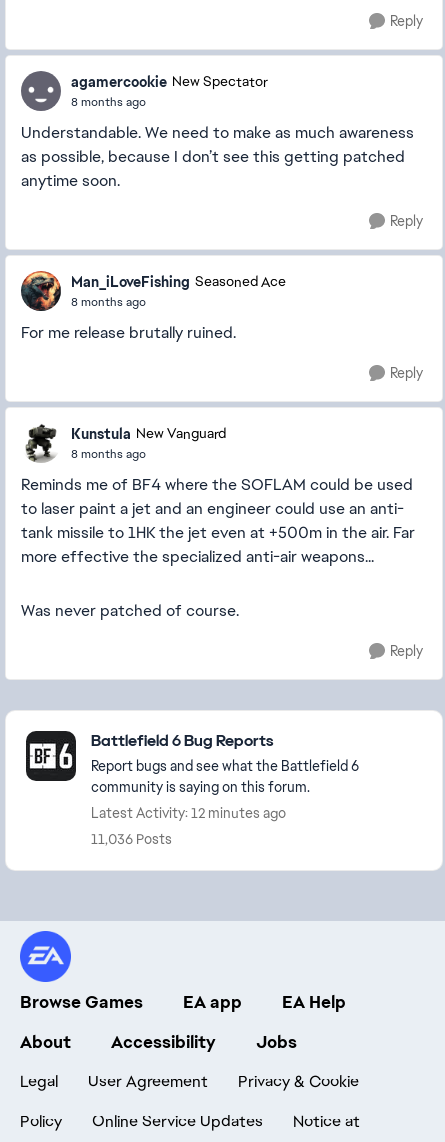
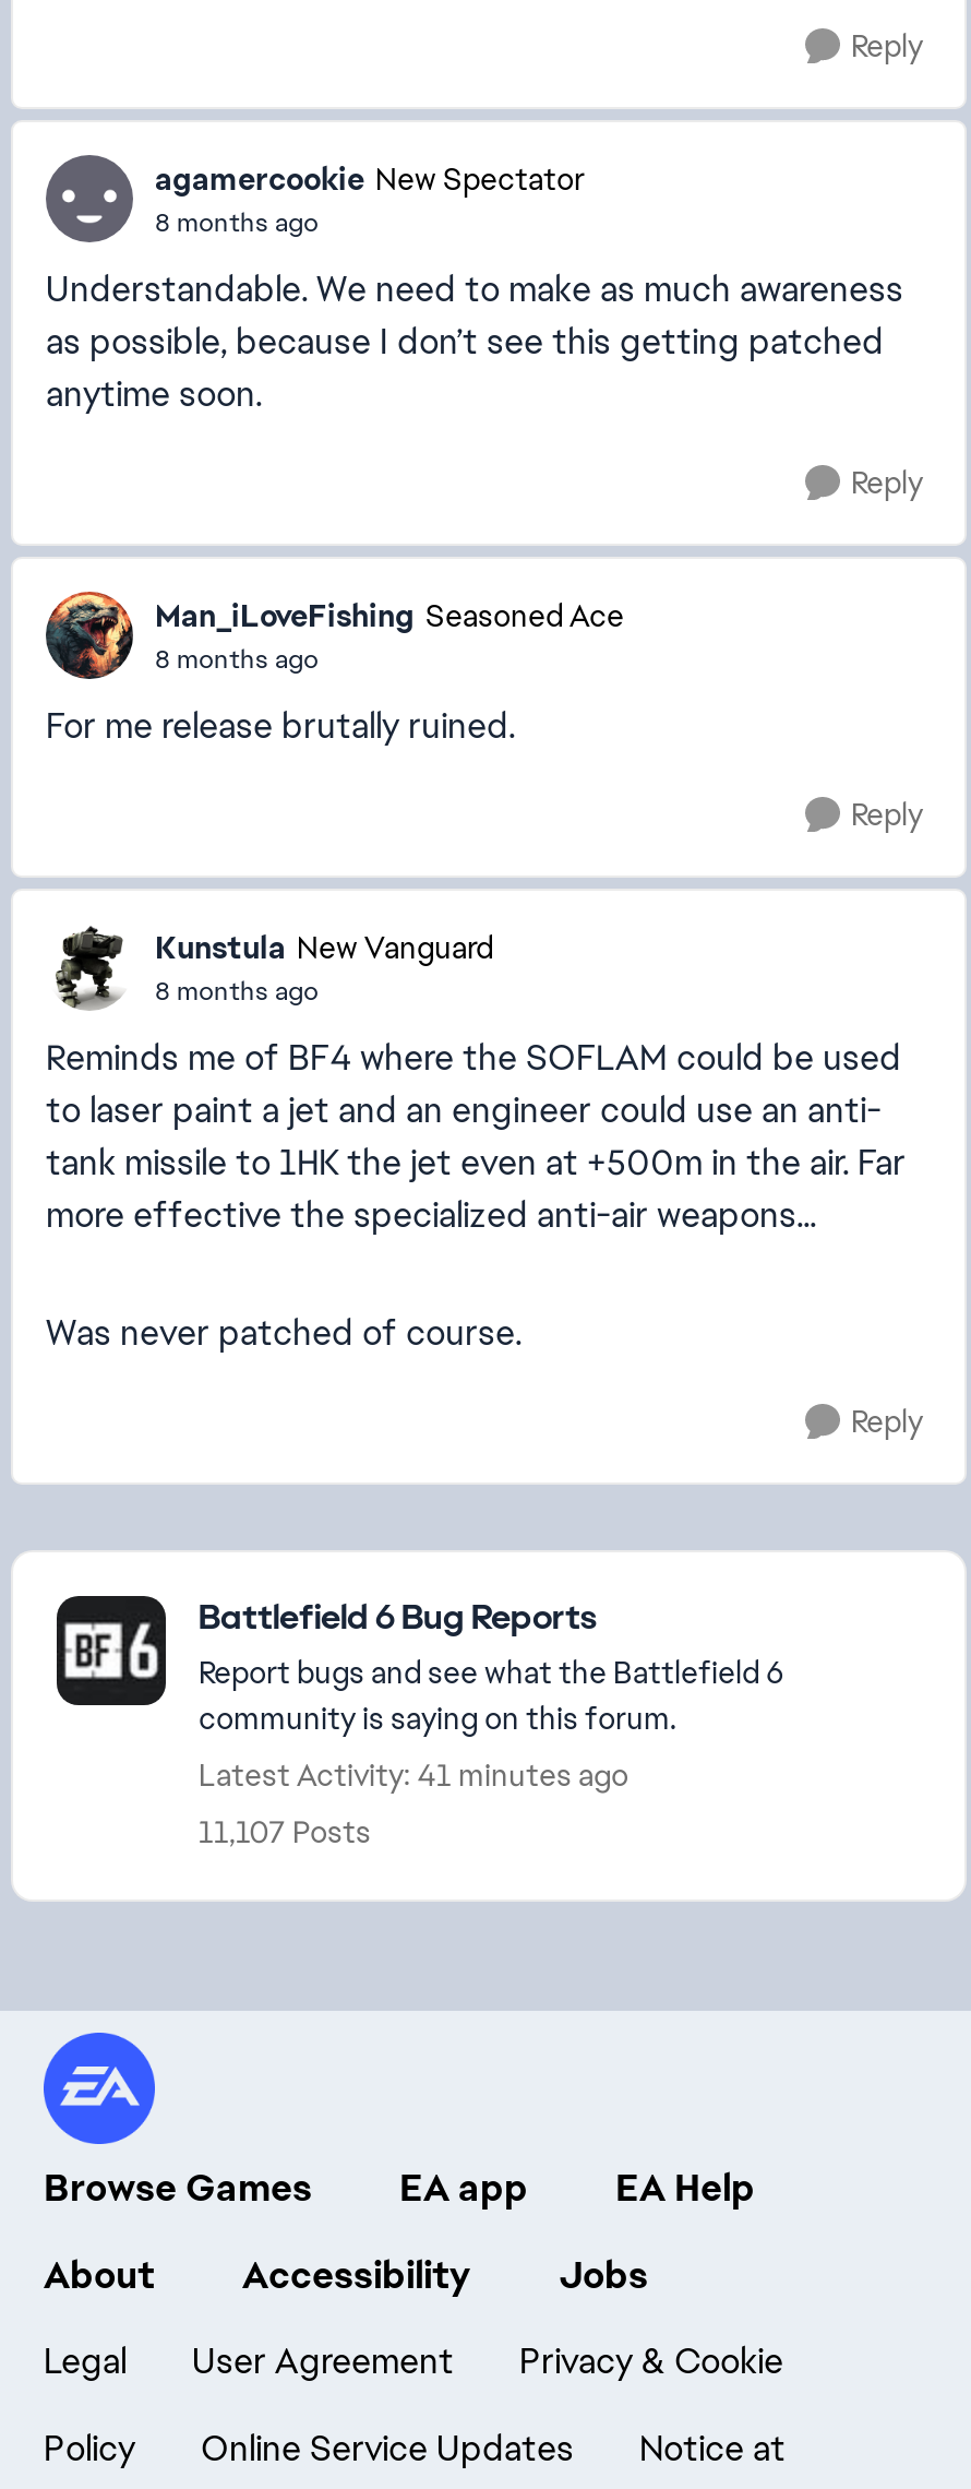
[91,804,286,822] Latest Activity: 12 minutes ago -> [199,1755,628,1795] Latest Activity: 41 minutes ago
[91,830,172,848] 11,036 Posts -> [199,1812,371,1851] 11,107 Posts

